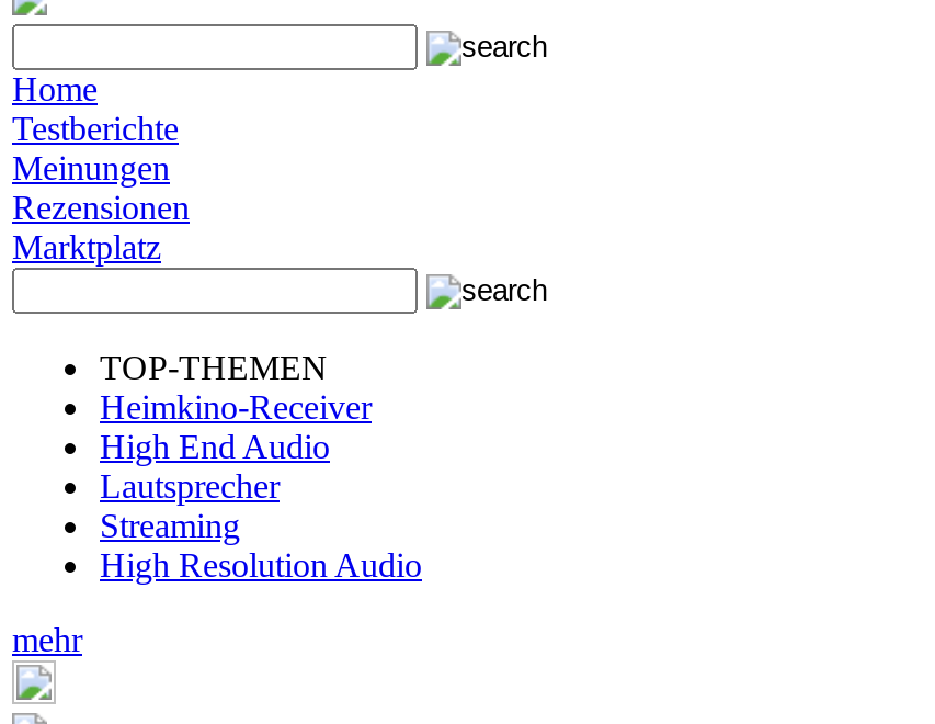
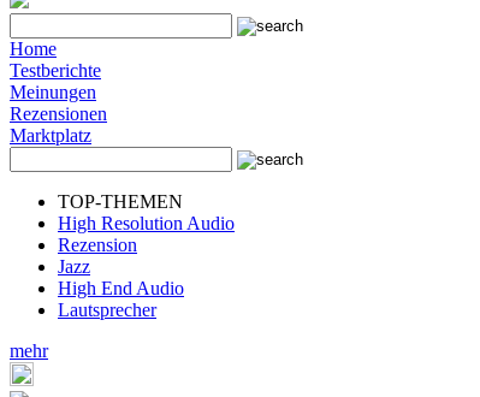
[100,388,372,426] Heimkino-Receiver -> [58,235,137,277] Rezension | Jazz
moved [100,428,330,505] -> [58,278,184,320]: High End Audio | Lautsprecher
[100,507,240,544] Streaming -> none
moved [100,546,422,584] -> [58,213,235,233]: High Resolution Audio

